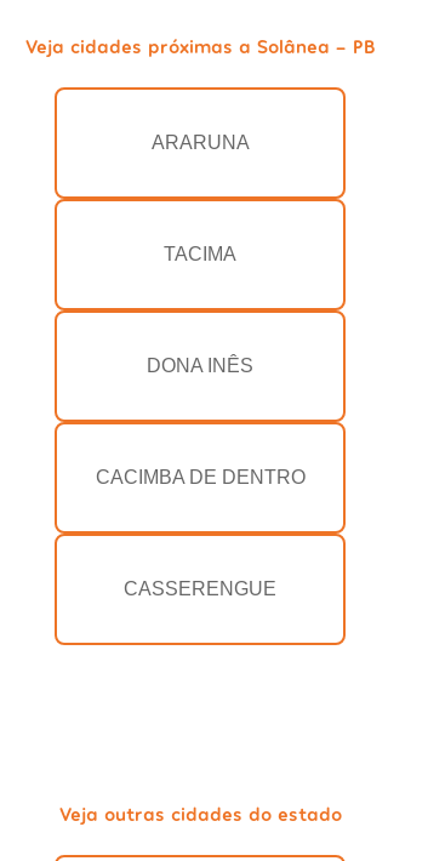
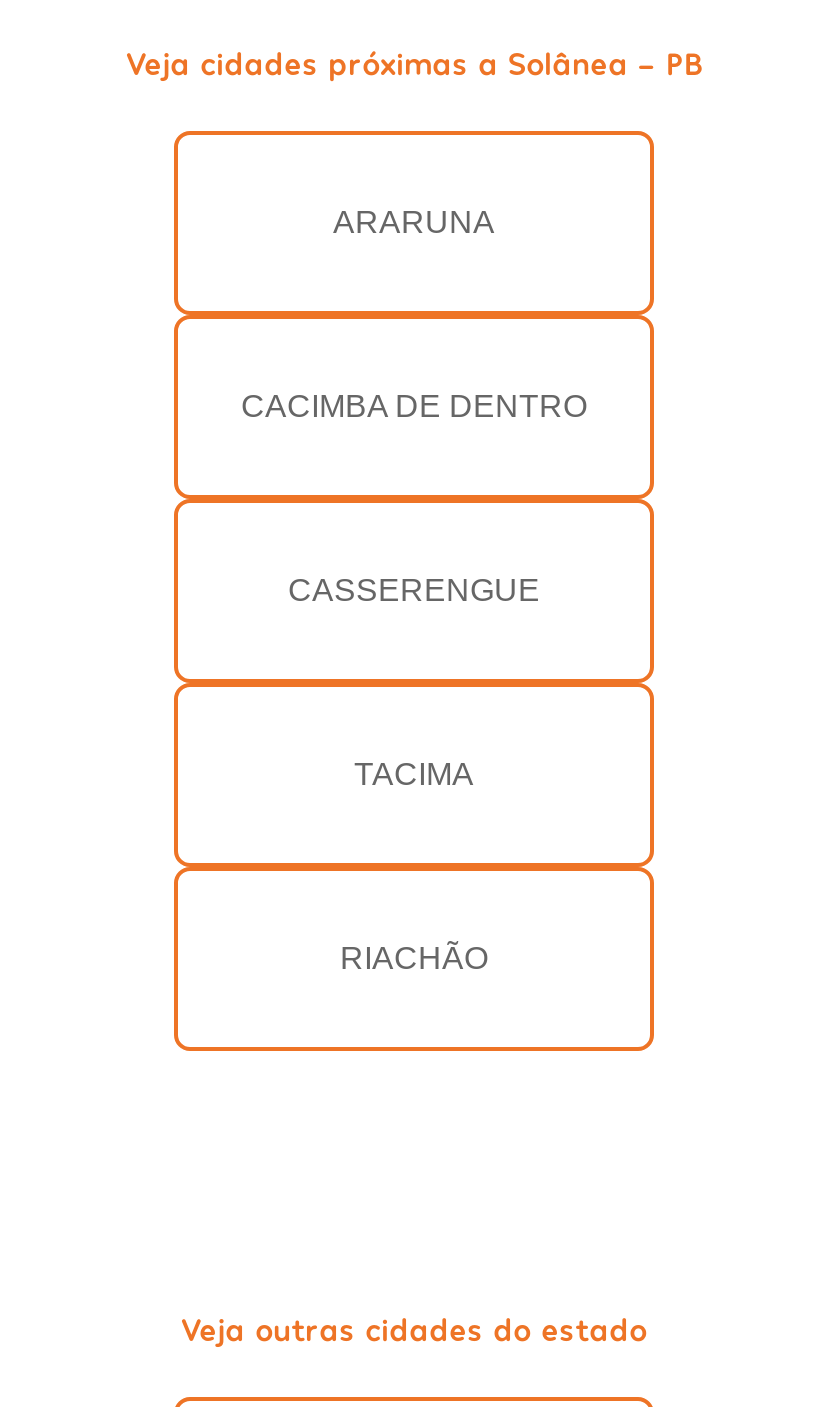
moved [164,244,236,265] -> [354,757,474,791]: TACIMA
[147,356,253,376] DONA INÊS -> none
moved [95,467,305,599] -> [241,389,587,607]: CACIMBA DE DENTRO | CASSERENGUE
none -> [340,941,488,975] RIACHÃO

